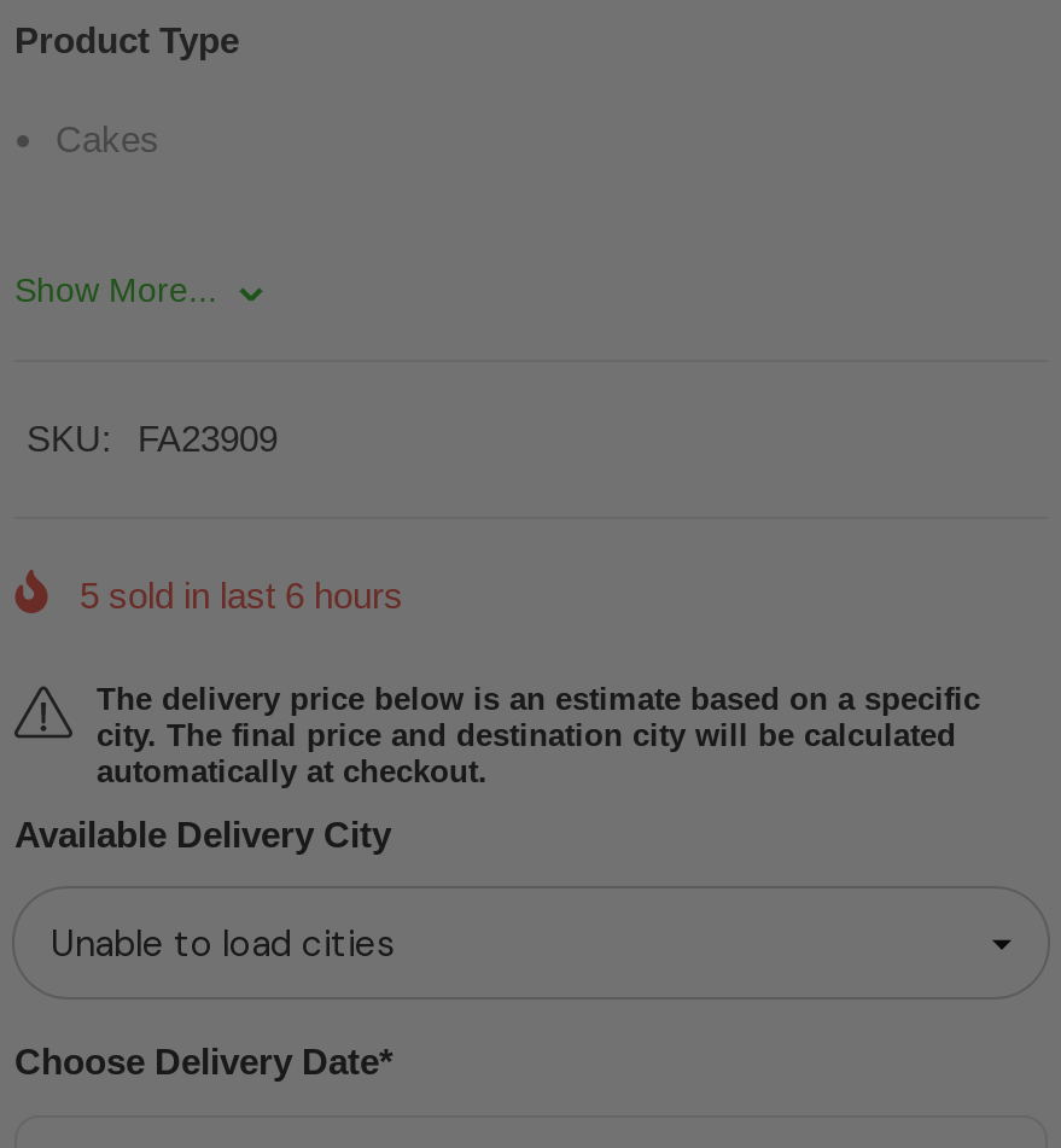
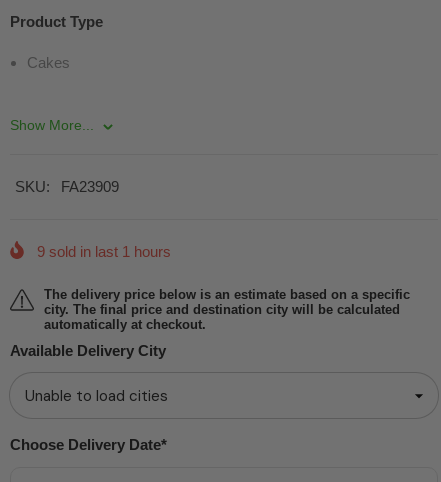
[80,575,403,616] 5 sold in last 6 hours -> [37,243,171,260] 9 sold in last 1 hours

